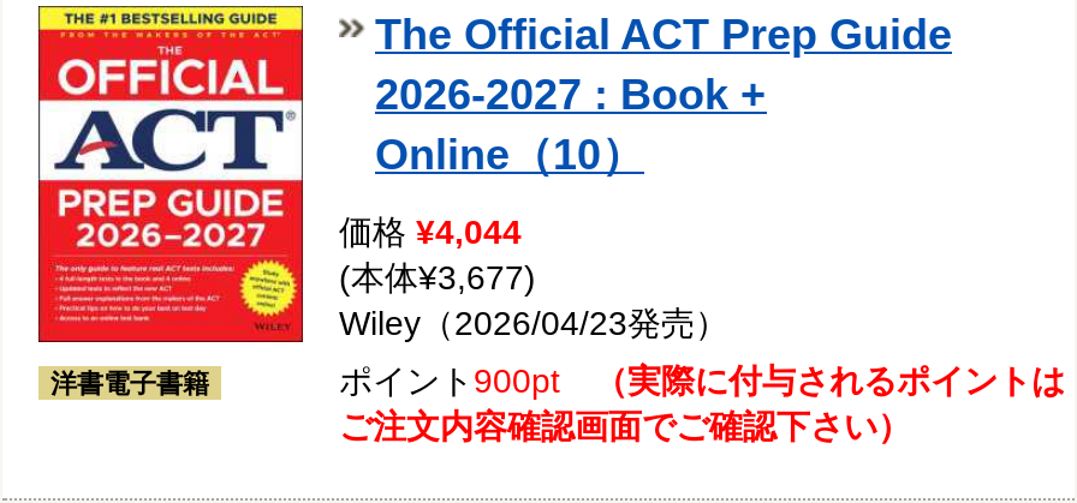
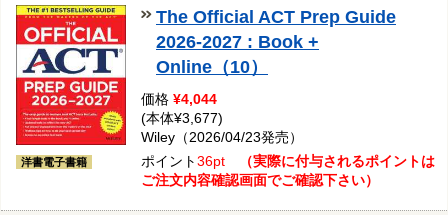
[339,361,1065,399] ポイント900pt（実際に付与されるポイントは -> [141,153,435,169] ポイント36pt（実際に付与されるポイントは

